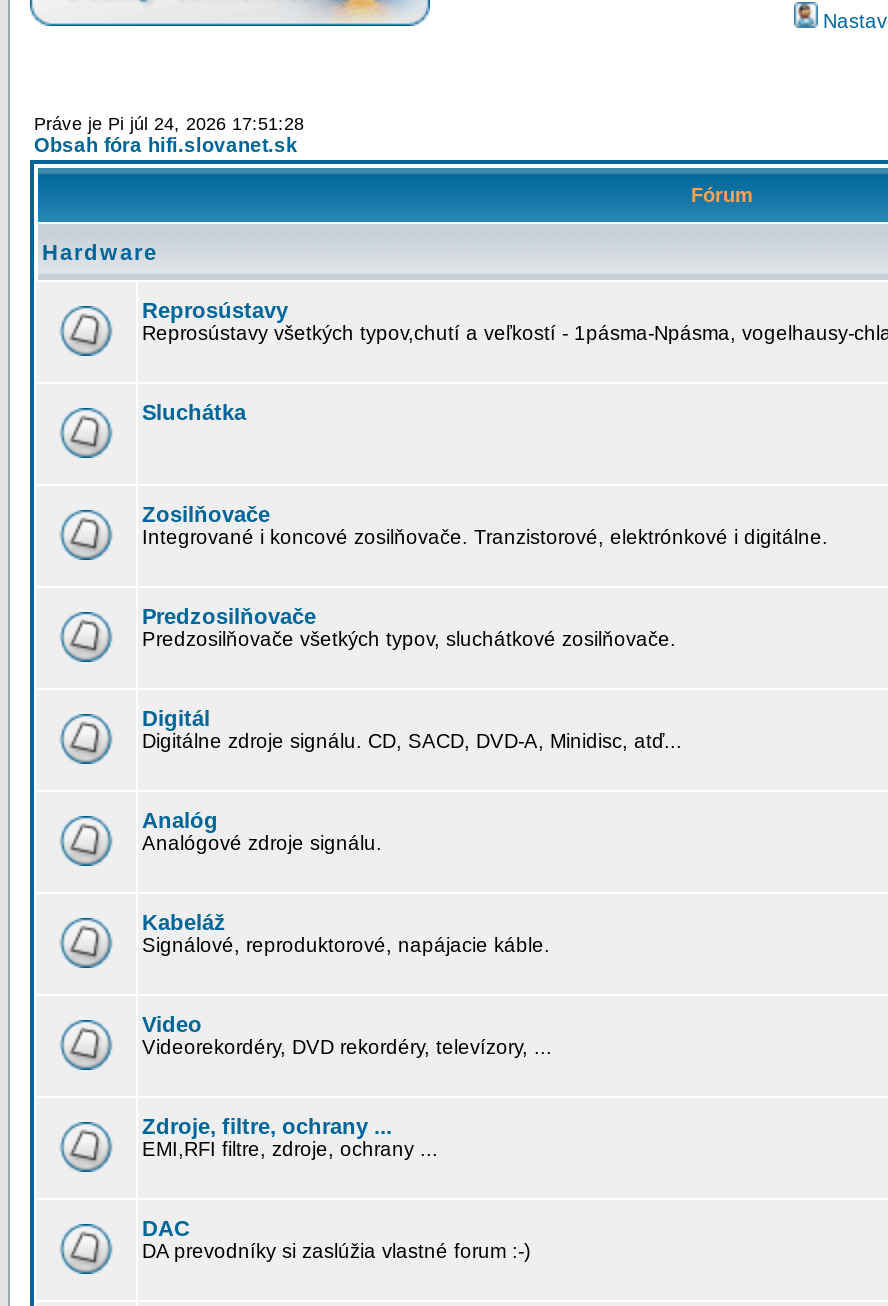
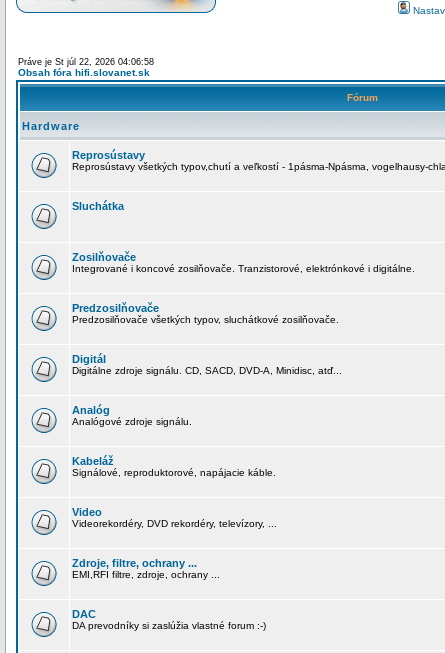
[34,114,304,134] Práve je Pi júl 24, 2026 17:51:28 -> [18,57,154,67] Práve je St júl 22, 2026 04:06:58

